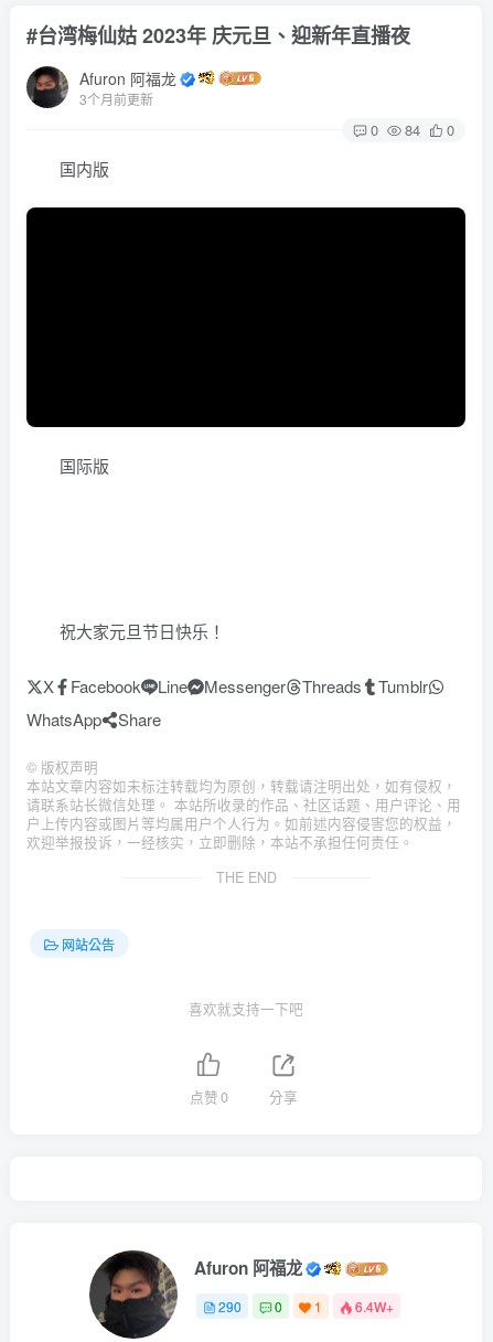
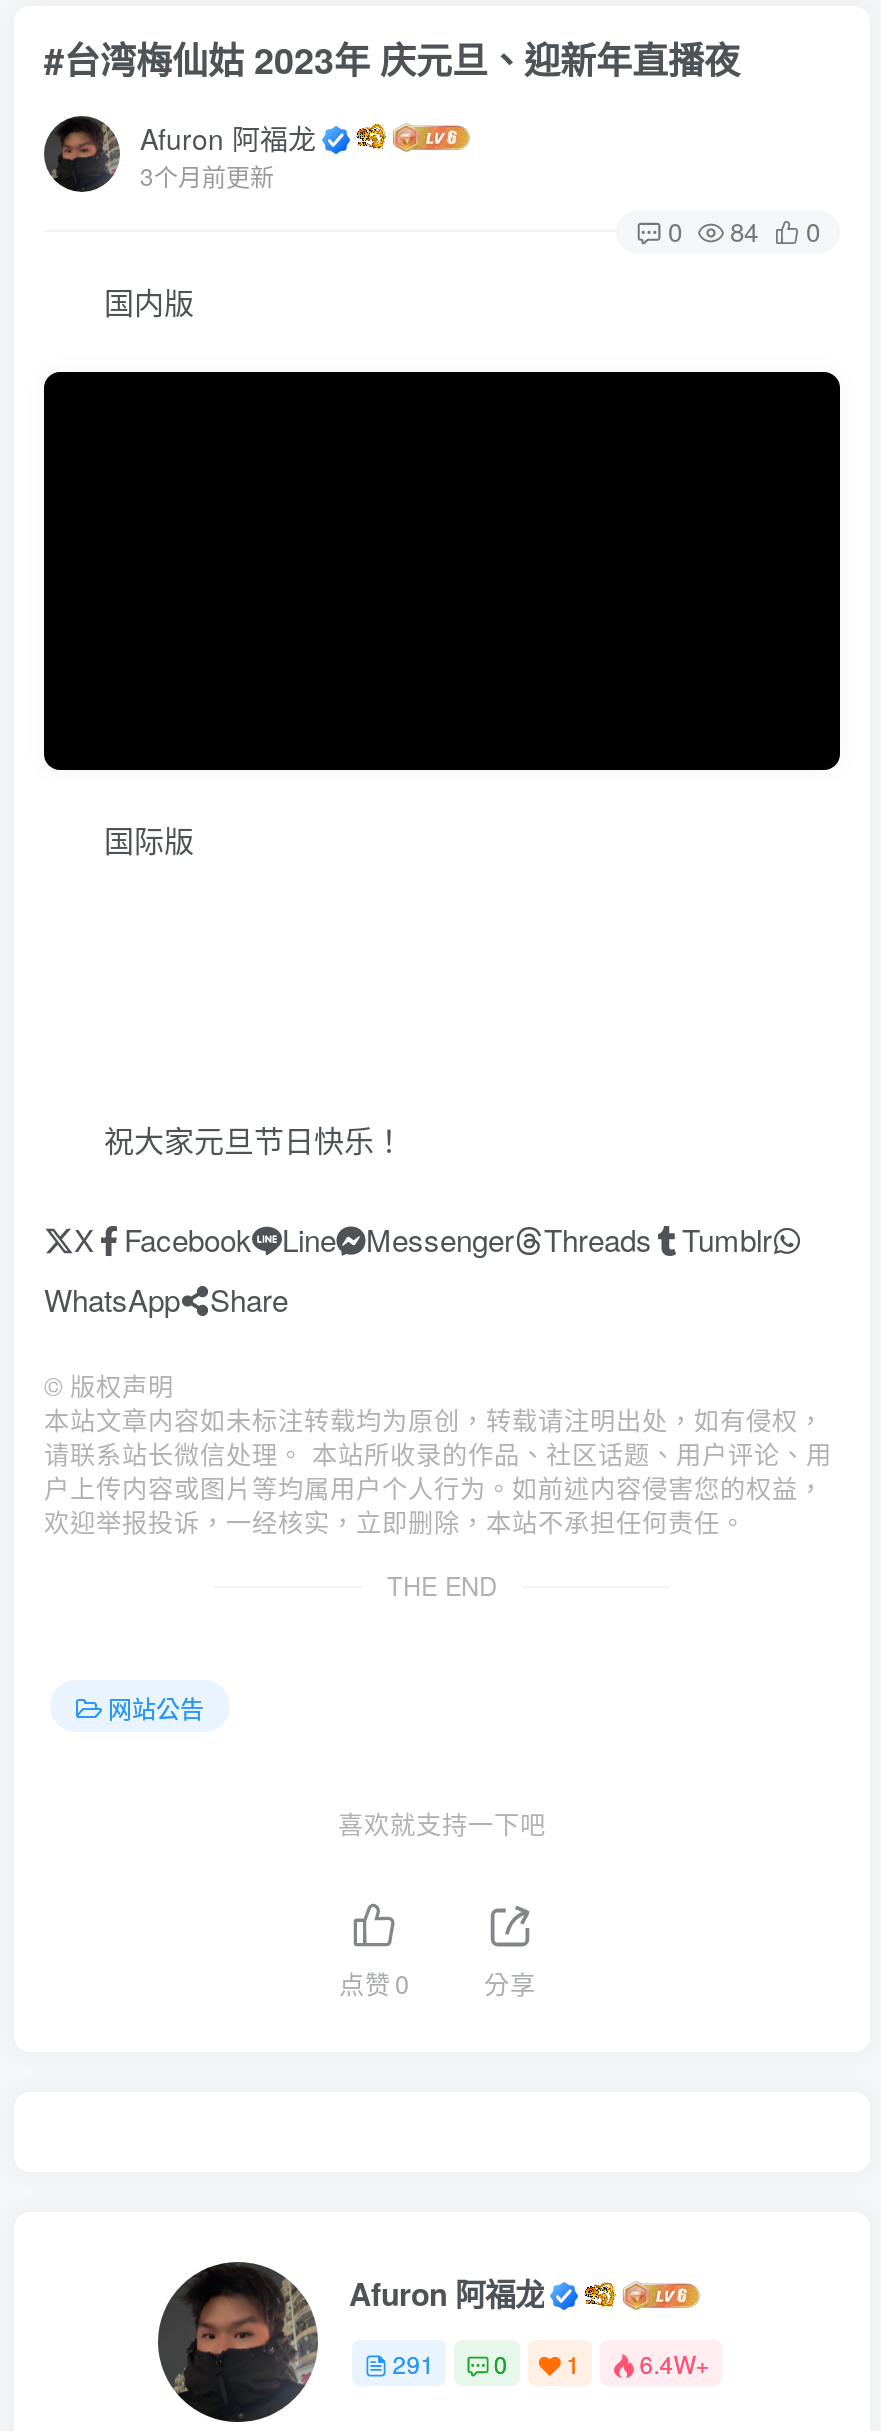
[219,1297,393,1316] 290 0 1 6.4W+ -> [393,2346,709,2380] 291 0 1 6.4W+

